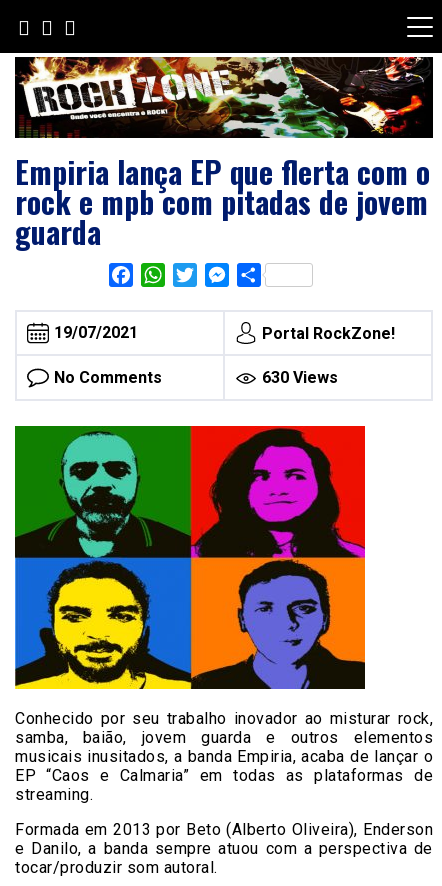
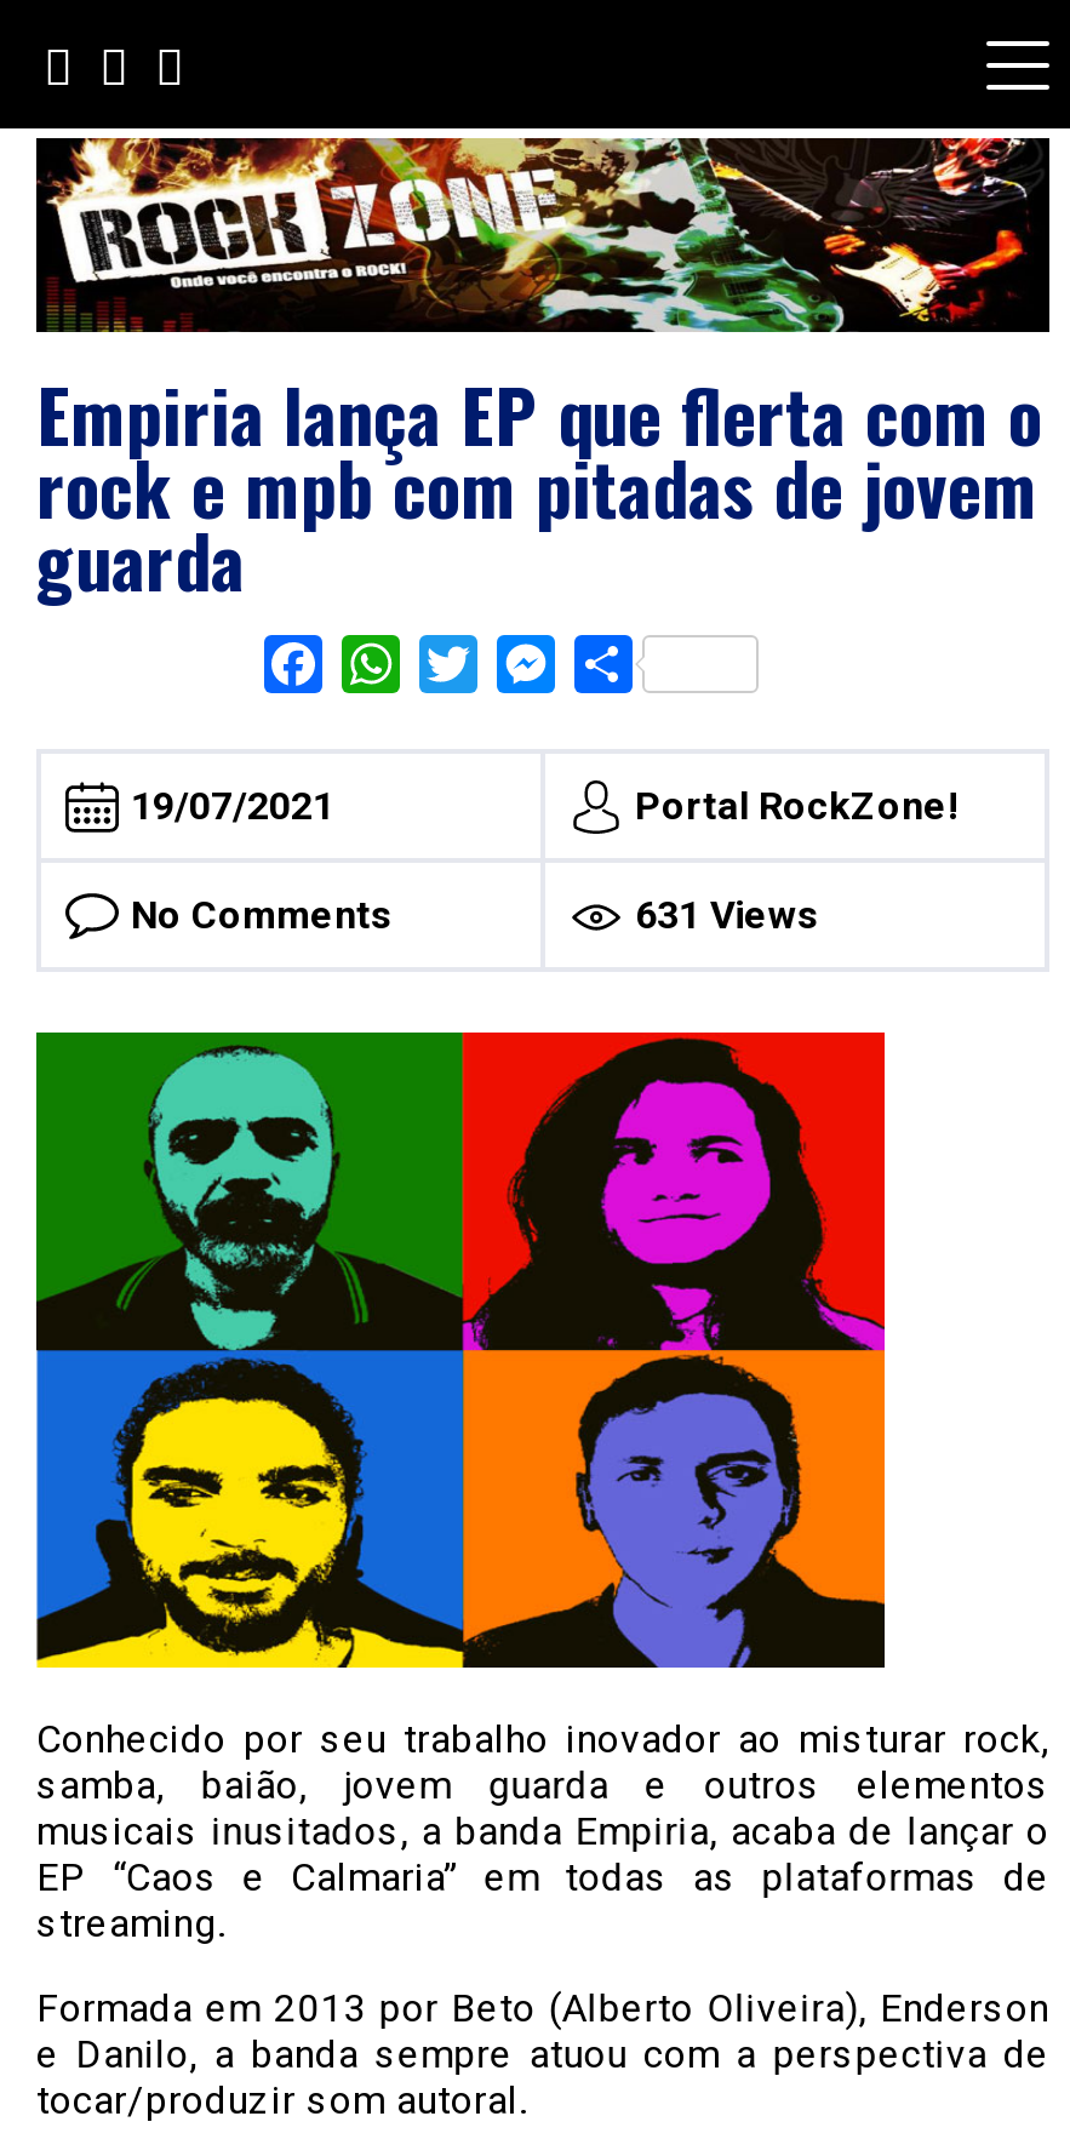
[262,368,338,387] 630 Views -> [635,892,819,938] 631 Views

